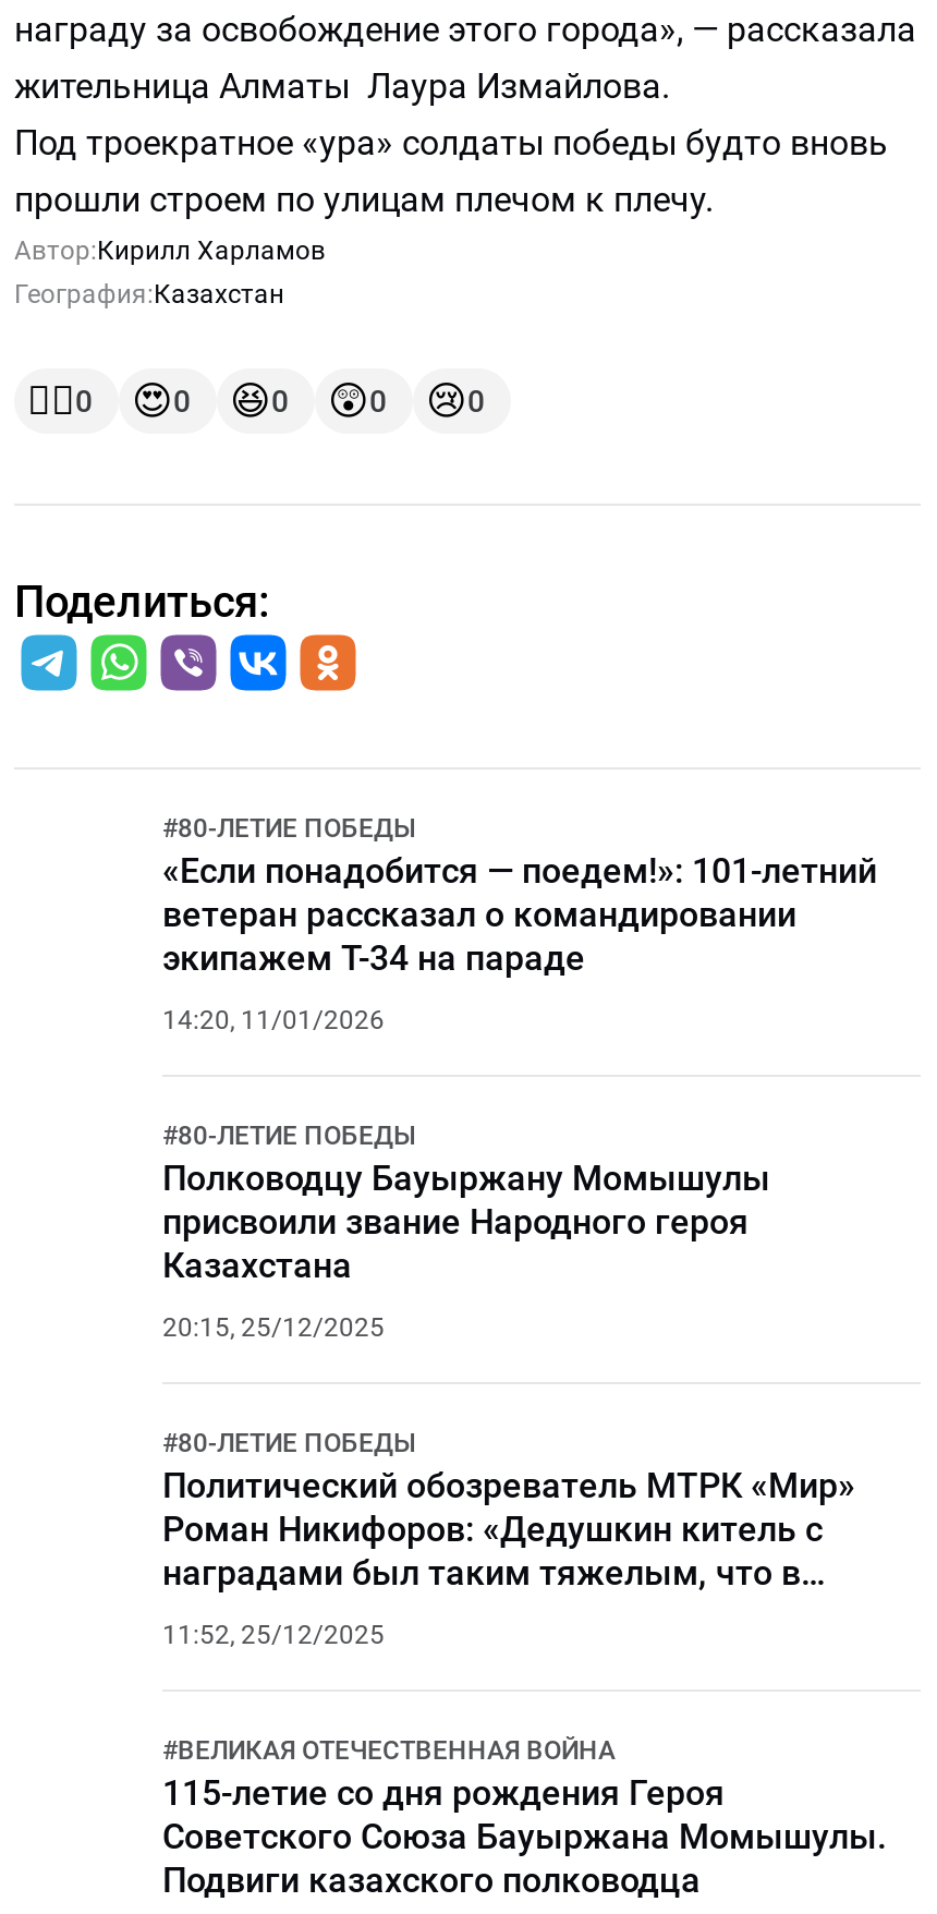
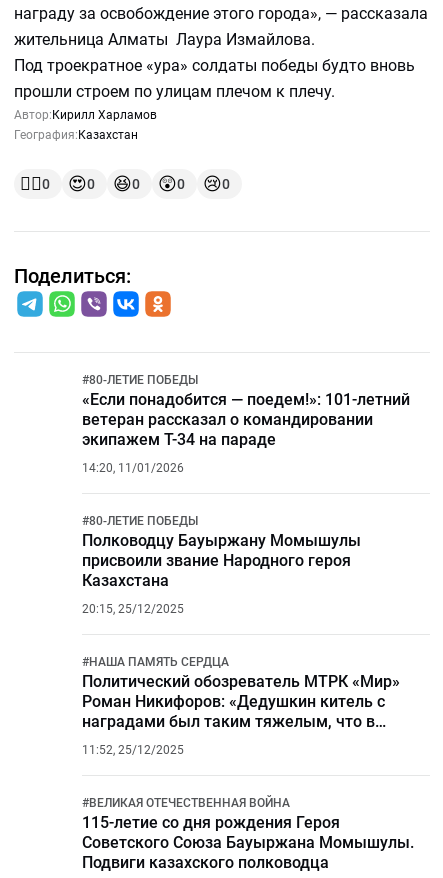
[162,1428,415,1458] #80-ЛЕТИЕ ПОБЕДЫ -> [82,655,229,669] #НАША ПАМЯТЬ СЕРДЦА

